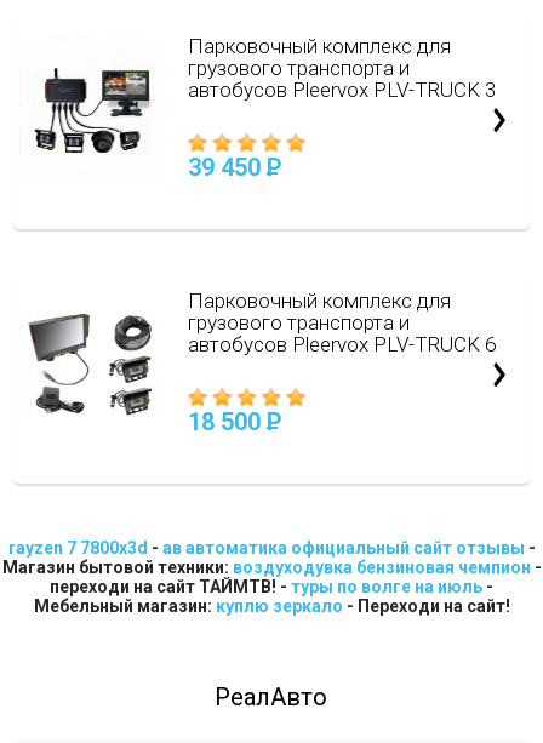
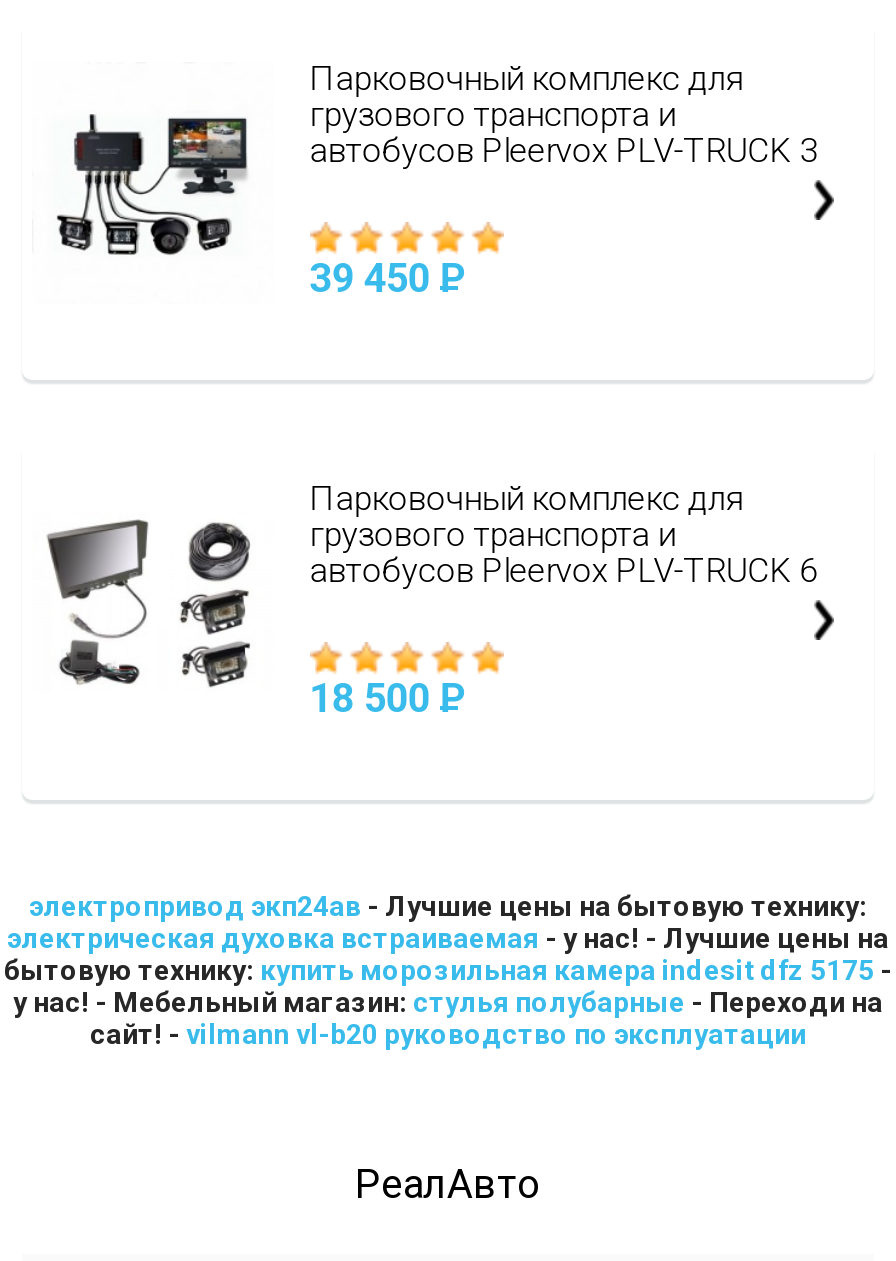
[2,538,541,616] rayzen 7 7800x3d - ав автоматика официальный сайт отзывы - | Магазин бытовой техники: воздуходувка бензиновая чемпион - | переходи на сайт ТАЙМТВ! - туры по волге на июль - | Мебельный магазин: куплю зеркало - Переходи на сайт! -> [4,890,892,1050] электропривод экп24ав - Лучшие цены на бытовую технику: | электрическая духовка встраиваемая - у нас! - Лучшие цены на | бытовую технику: купить морозильная камера indesit dfz 5175 - | у нас! - Мебельный магазин: стулья полубарные - Переходи на | сайт! - vilmann vl-b20 руководство по эксплуатации

